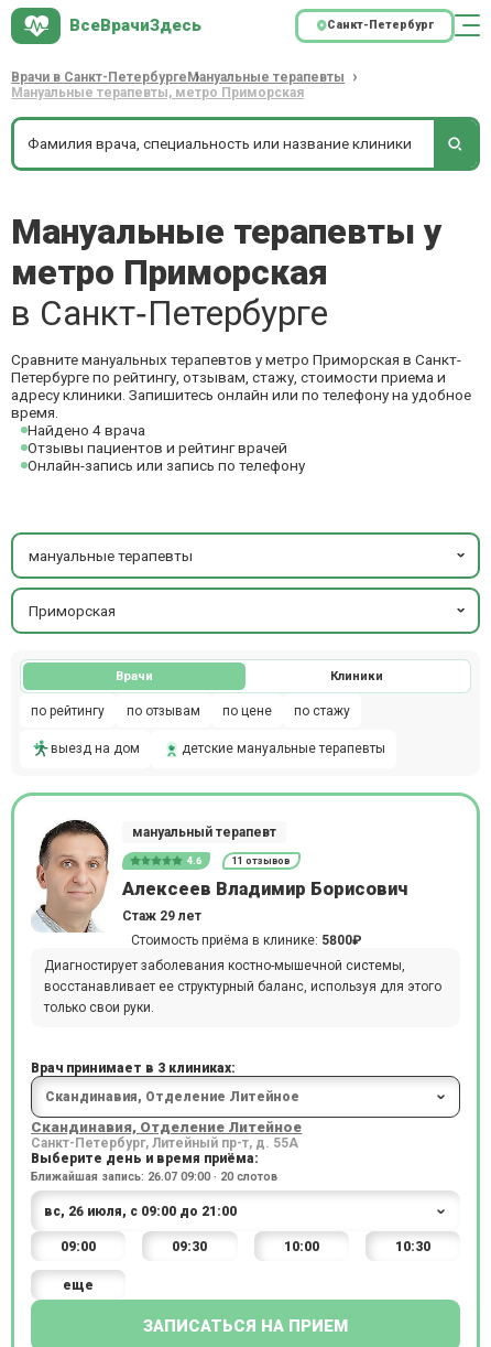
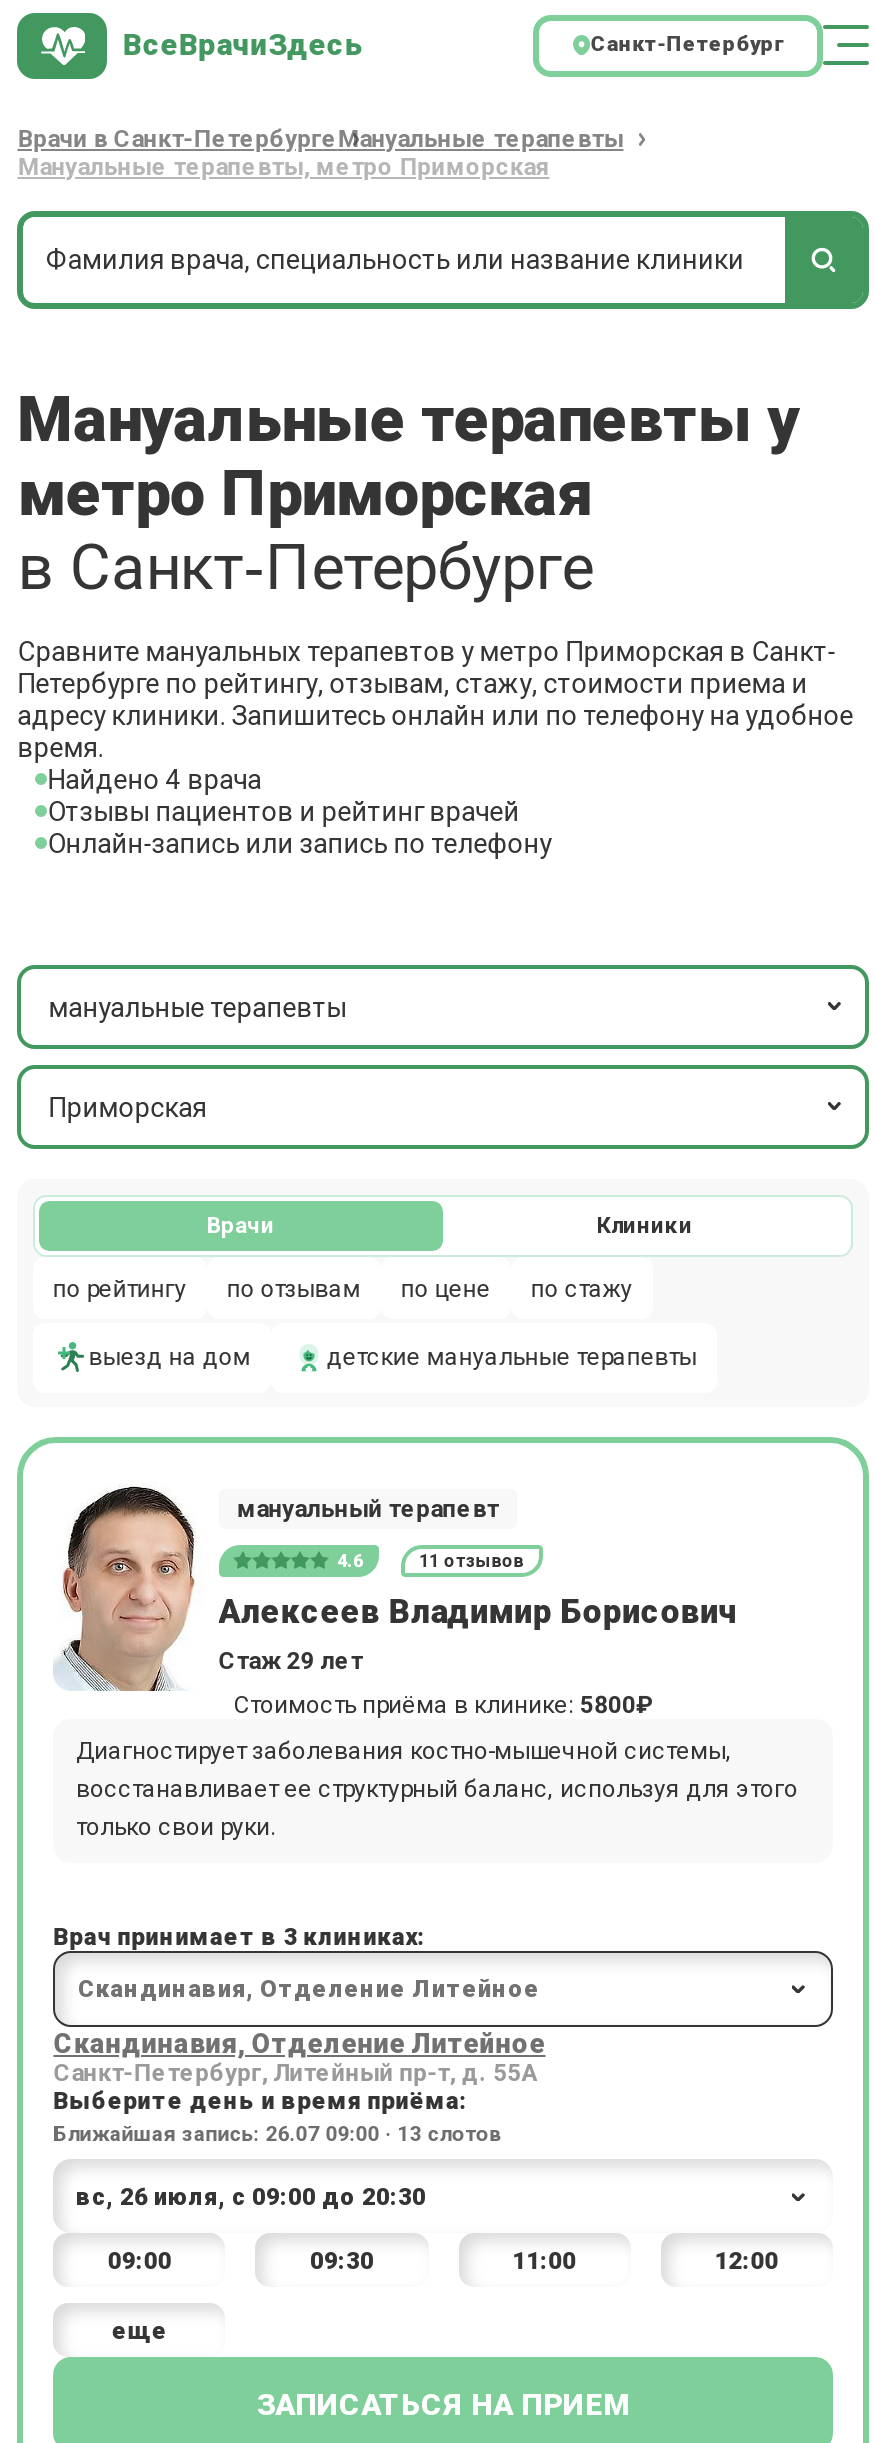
[31,1170,278,1184] Ближайшая запись: 26.07 09:00 · 20 слотов -> [53,2121,501,2147] Ближайшая запись: 26.07 09:00 · 13 слотов
[284,1239,319,1255] 10:00 -> [512,2247,576,2275] 11:00
[395,1239,430,1255] 10:30 -> [714,2247,778,2275] 12:00

